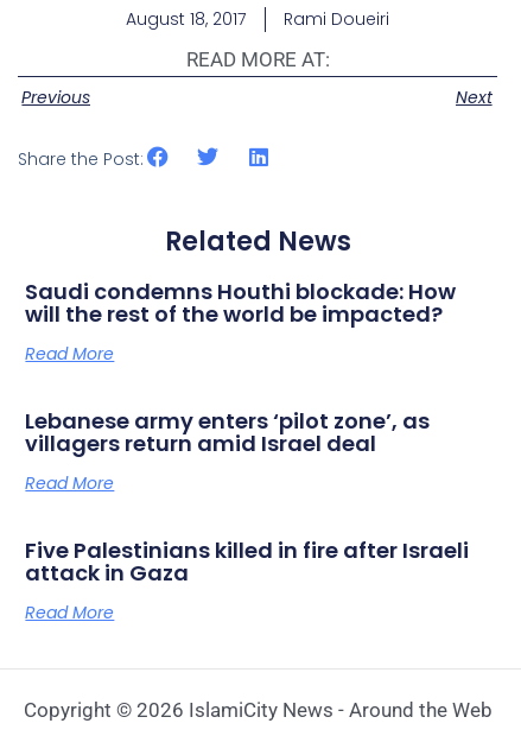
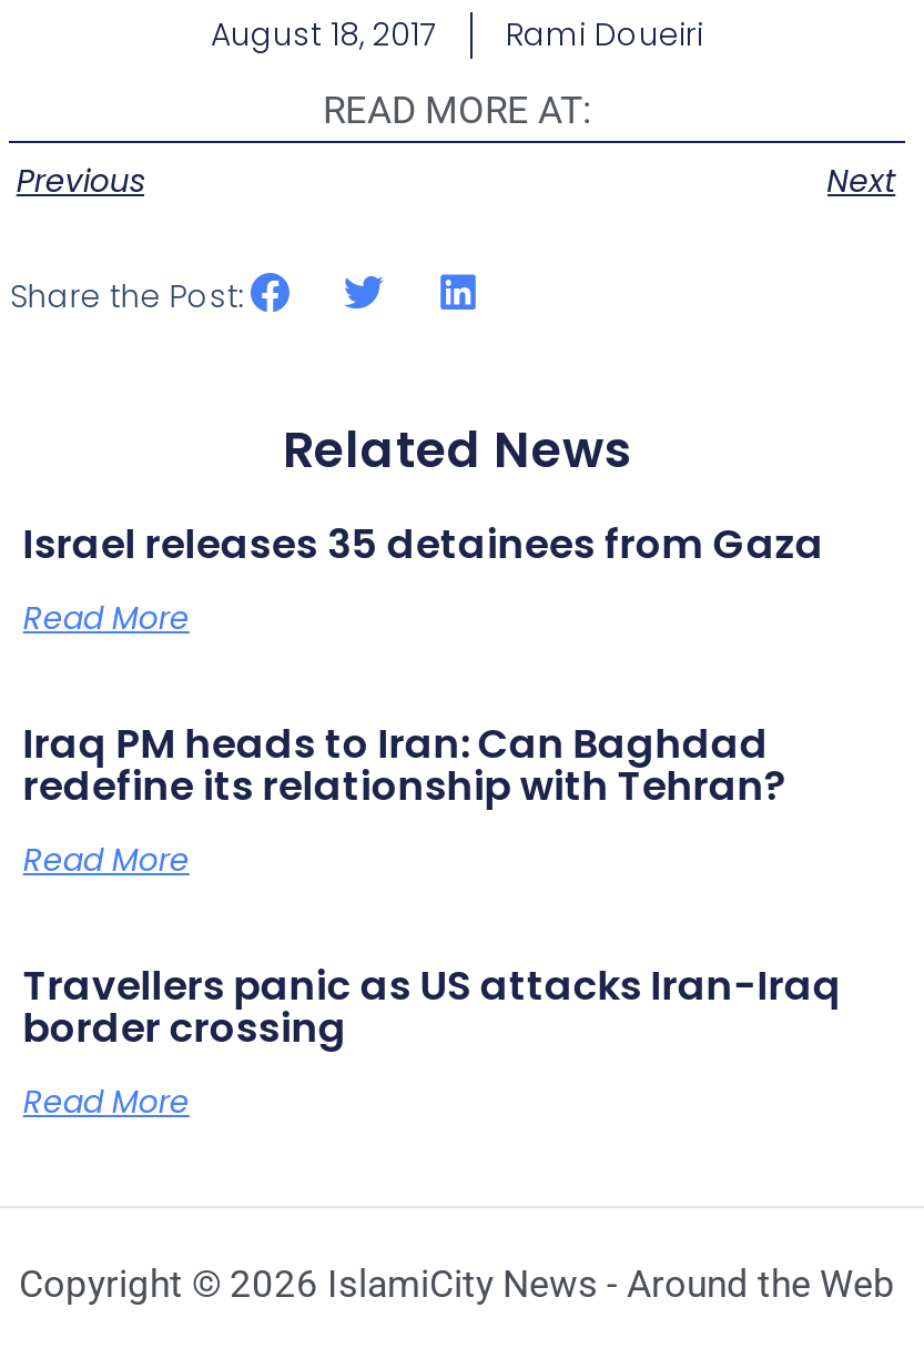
[25,276,456,329] Saudi condemns Houthi blockade: How | will the rest of the world be impacted? -> [23,515,824,570] Israel releases 35 detainees from Gaza
[25,406,430,458] Lebanese army enters ‘pilot zone’, as | villagers return amid Israel deal -> [23,714,786,812] Iraq PM heads to Iran: Can Baghdad | redefine its relationship with Tehran?
[25,535,469,587] Five Palestinians killed in fire after Israeli | attack in Gaza -> [23,956,842,1054] Travellers panic as US attacks Iran-Iraq | border crossing

